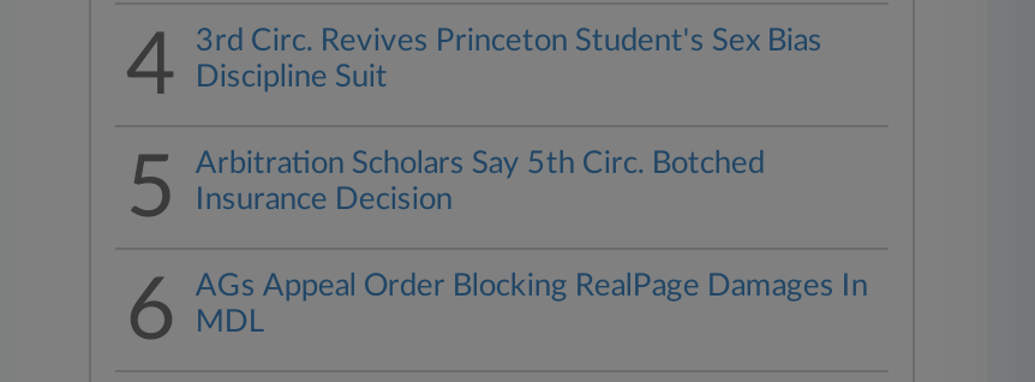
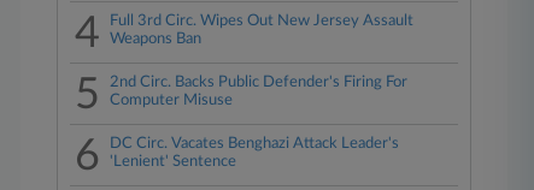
[195,26,822,94] 3rd Circ. Revives Princeton Student's Sex Bias | Discipline Suit -> [110,13,414,47] Full 3rd Circ. Wipes Out New Jersey Assault | Weapons Ban
[195,149,765,216] Arbitration Scholars Say 5th Circ. Botched | Insurance Decision -> [110,75,408,108] 2nd Circ. Backs Public Defender's Firing For | Computer Misuse
[195,271,868,339] AGs Appeal Order Blocking RealPage Damages In | MDL -> [110,136,399,170] DC Circ. Vacates Benghazi Attack Leader's | 'Lenient' Sentence

